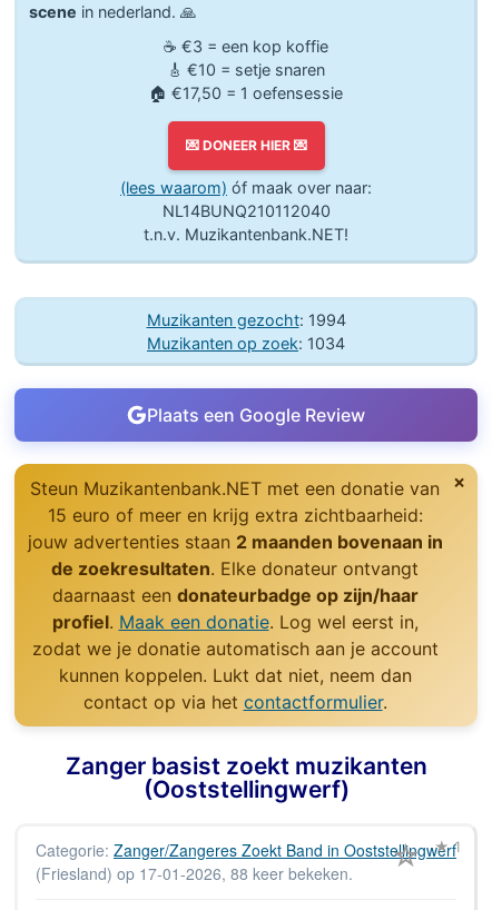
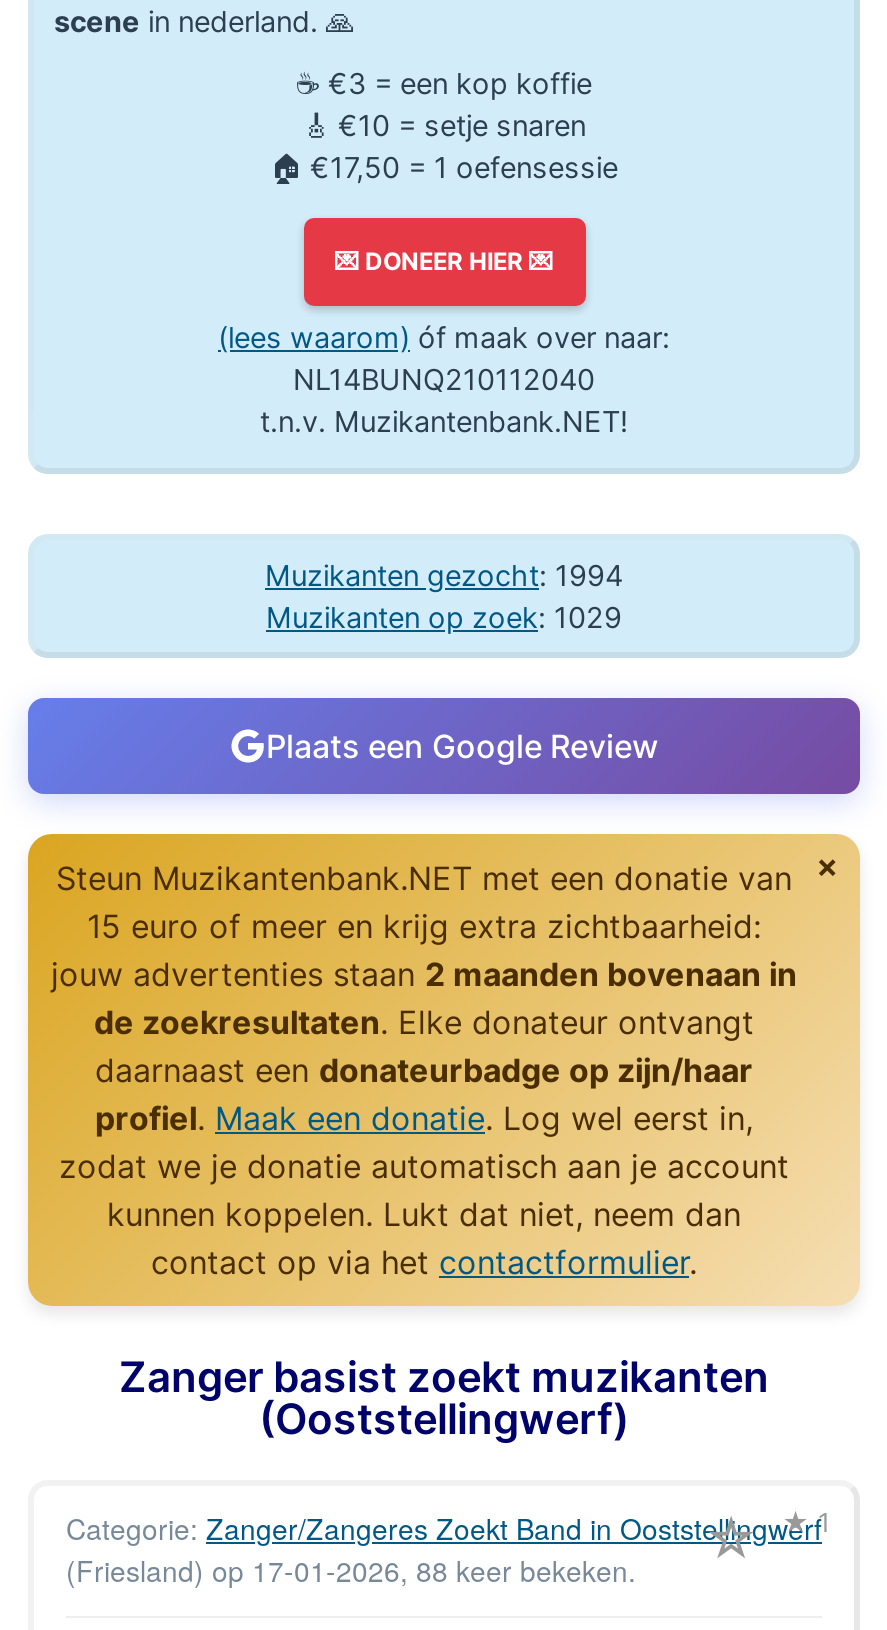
[147,334,345,352] Muzikanten op zoek: 1034 -> [266,600,622,634] Muzikanten op zoek: 1029

